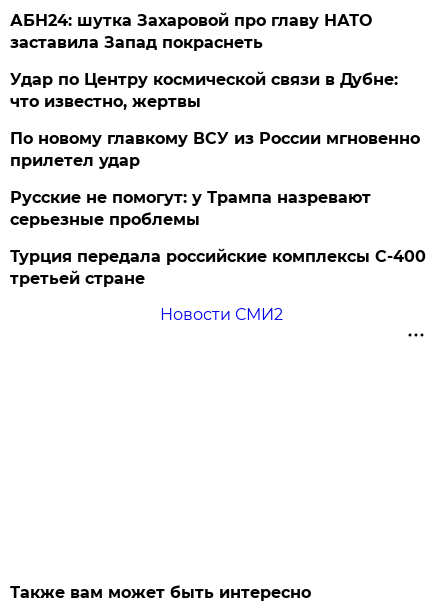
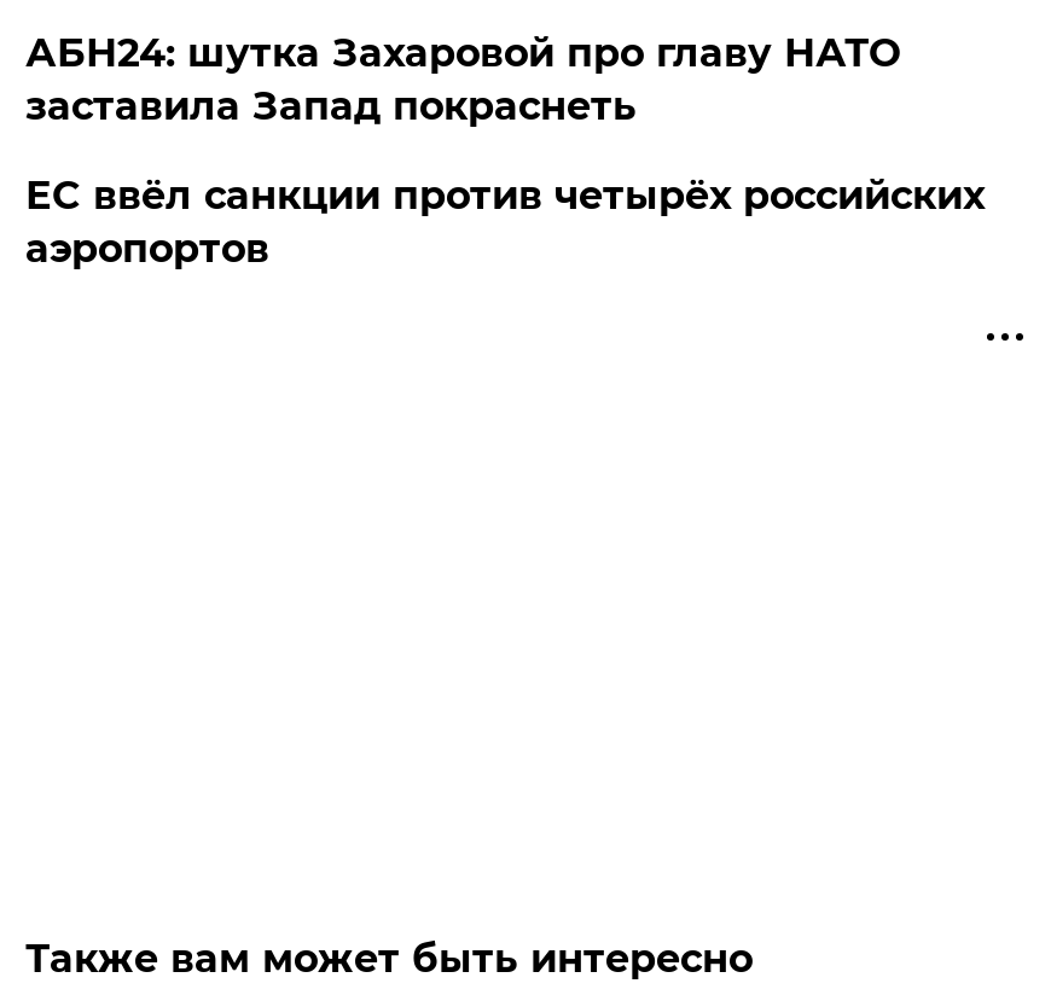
[10,70,426,324] Удар по Центру космической связи в Дубне: | что известно, жертвы | По новому главкому ВСУ из России мгновенно | прилетел удар | Русские не помогут: у Трампа назревают | серьезные проблемы | Турция передала российские комплексы С-400 | третьей стране | Новости СМИ2 -> [25,172,984,271] ЕС ввёл санкции против четырёх российских | аэропортов

